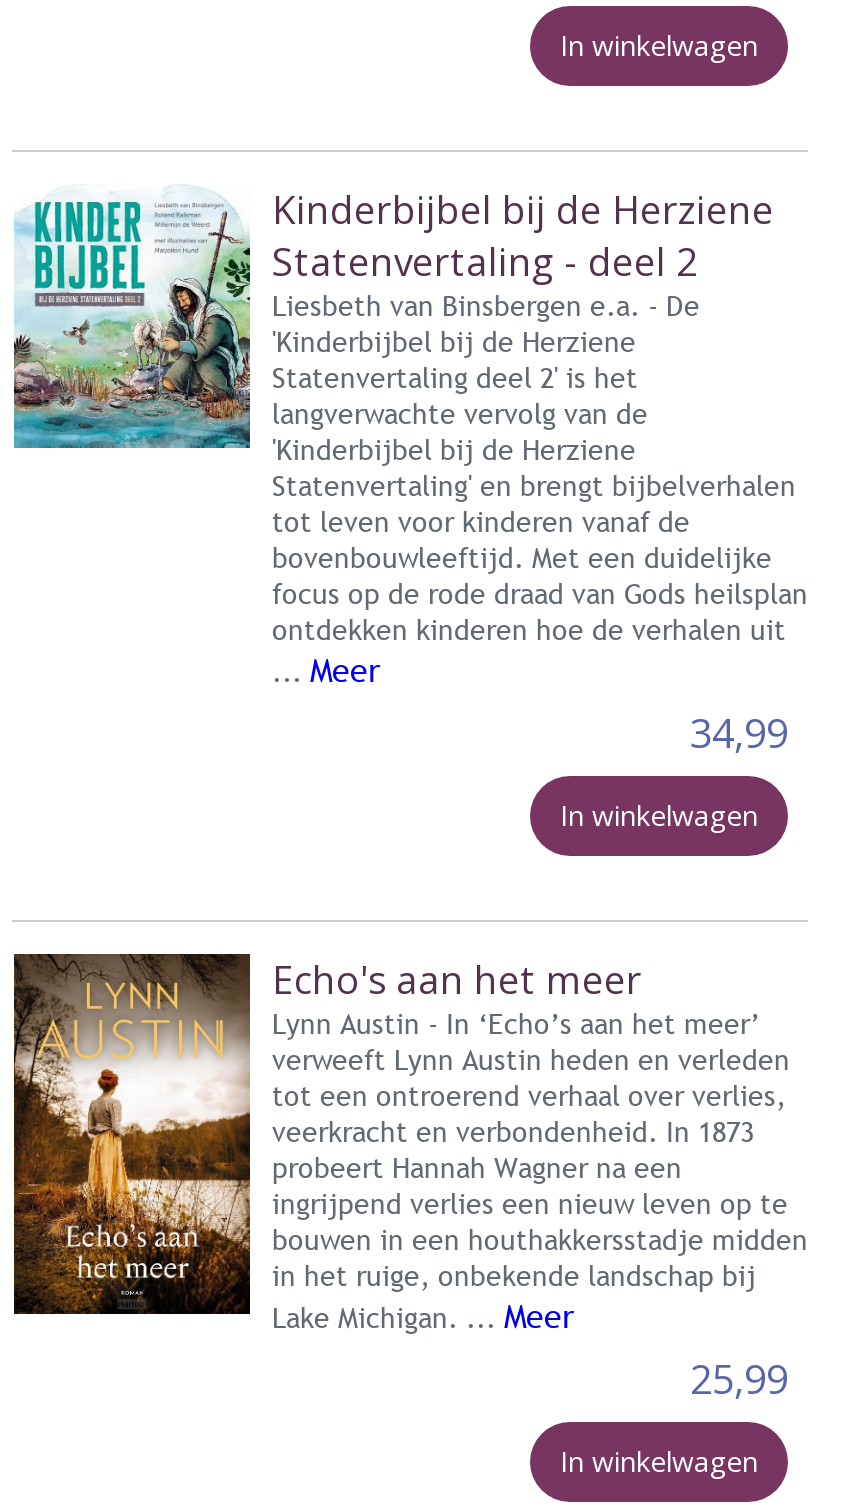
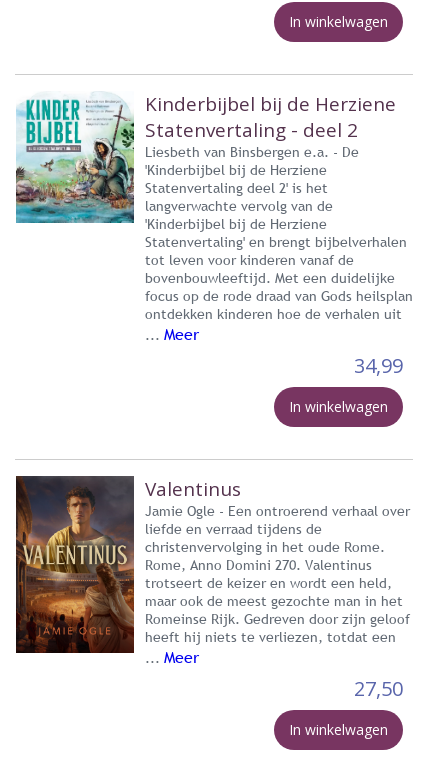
[12,953,808,1405] [image] | Echo's aan het meer | Lynn Austin - In ‘Echo’s aan het meer’ | verweeft Lynn Austin heden en verleden | tot een ontroerend verhaal over verlies, | veerkracht en verbondenheid. In 1873 | probeert Hannah Wagner na een | ingrijpend verlies een nieuw leven op te | bouwen in een houthakkersstadje midden | in het ruige, onbekende landschap bij | Lake Michigan. ... Meer | 25,99 -> [16,476,410,702] [image] | Valentinus | Jamie Ogle - Een ontroerend verhaal over | liefde en verraad tijdens de | christenvervolging in het oude Rome. | Rome, Anno Domini 270. Valentinus | trotseert de keizer en wordt een held, | maar ook de meest gezochte man in het | Romeinse Rijk. Gedreven door zijn geloof | heeft hij niets te verliezen, totdat een | ... Meer | 27,50

